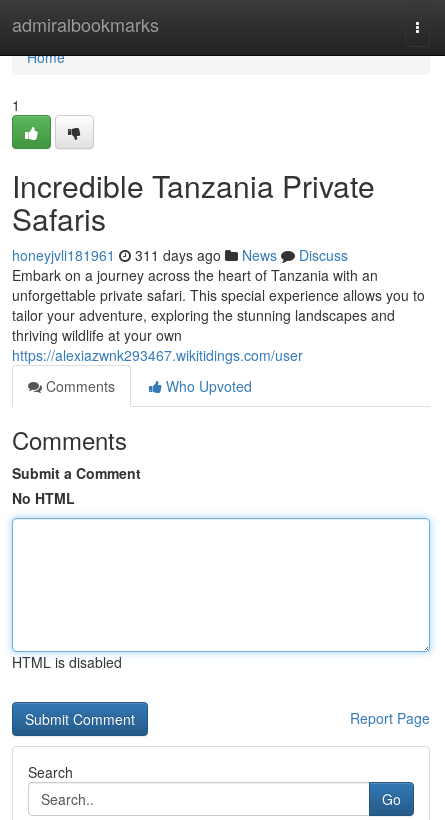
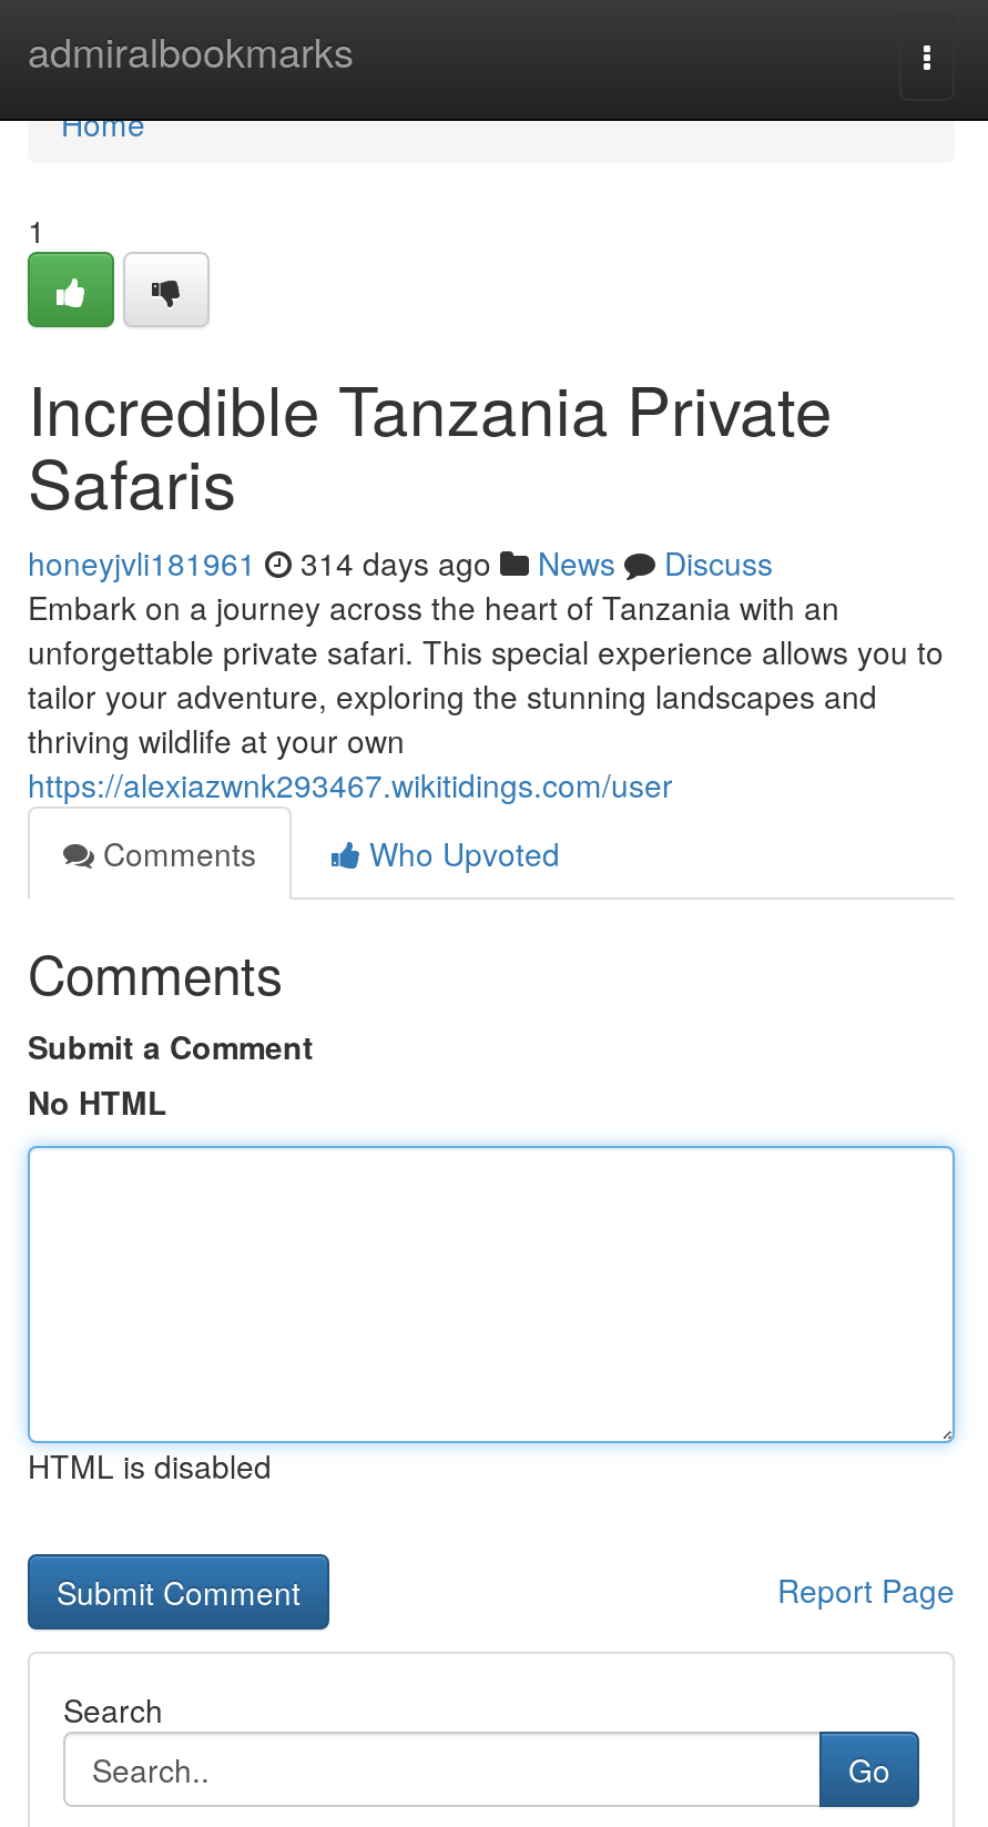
[12,245,348,265] honeyjvli181961 311 days ago News Discuss -> [28,540,773,585] honeyjvli181961 314 days ago News Discuss

